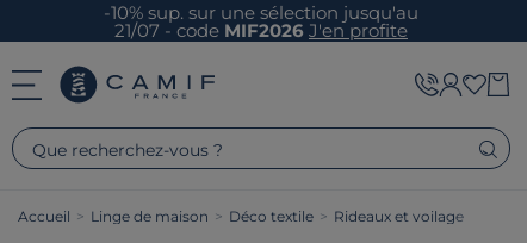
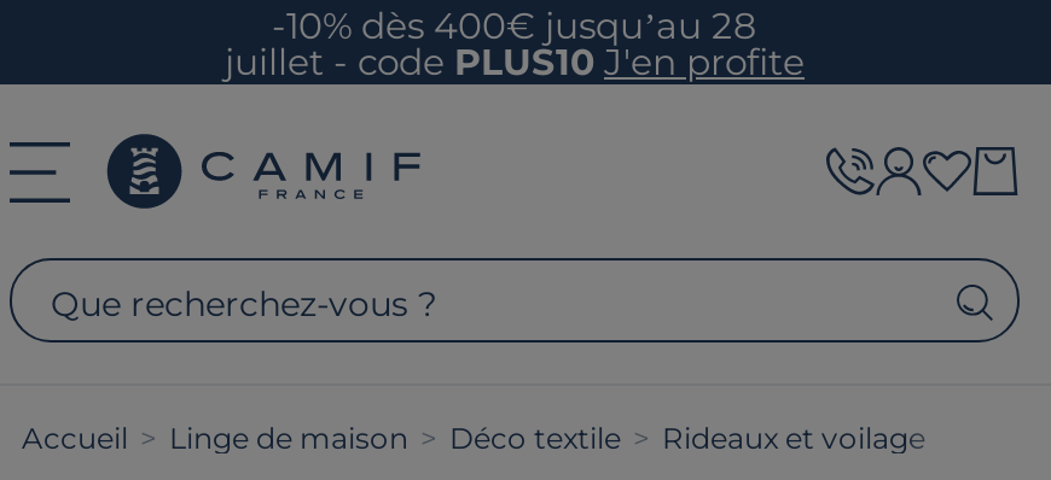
[104,1,418,41] -10% sup. sur une sélection jusqu'au | 21/07 - codeMIF2026 J'en profite -> [225,1,805,83] -10% dès 400€ jusqu’au 28 | juillet - codePLUS10 J'en profite

